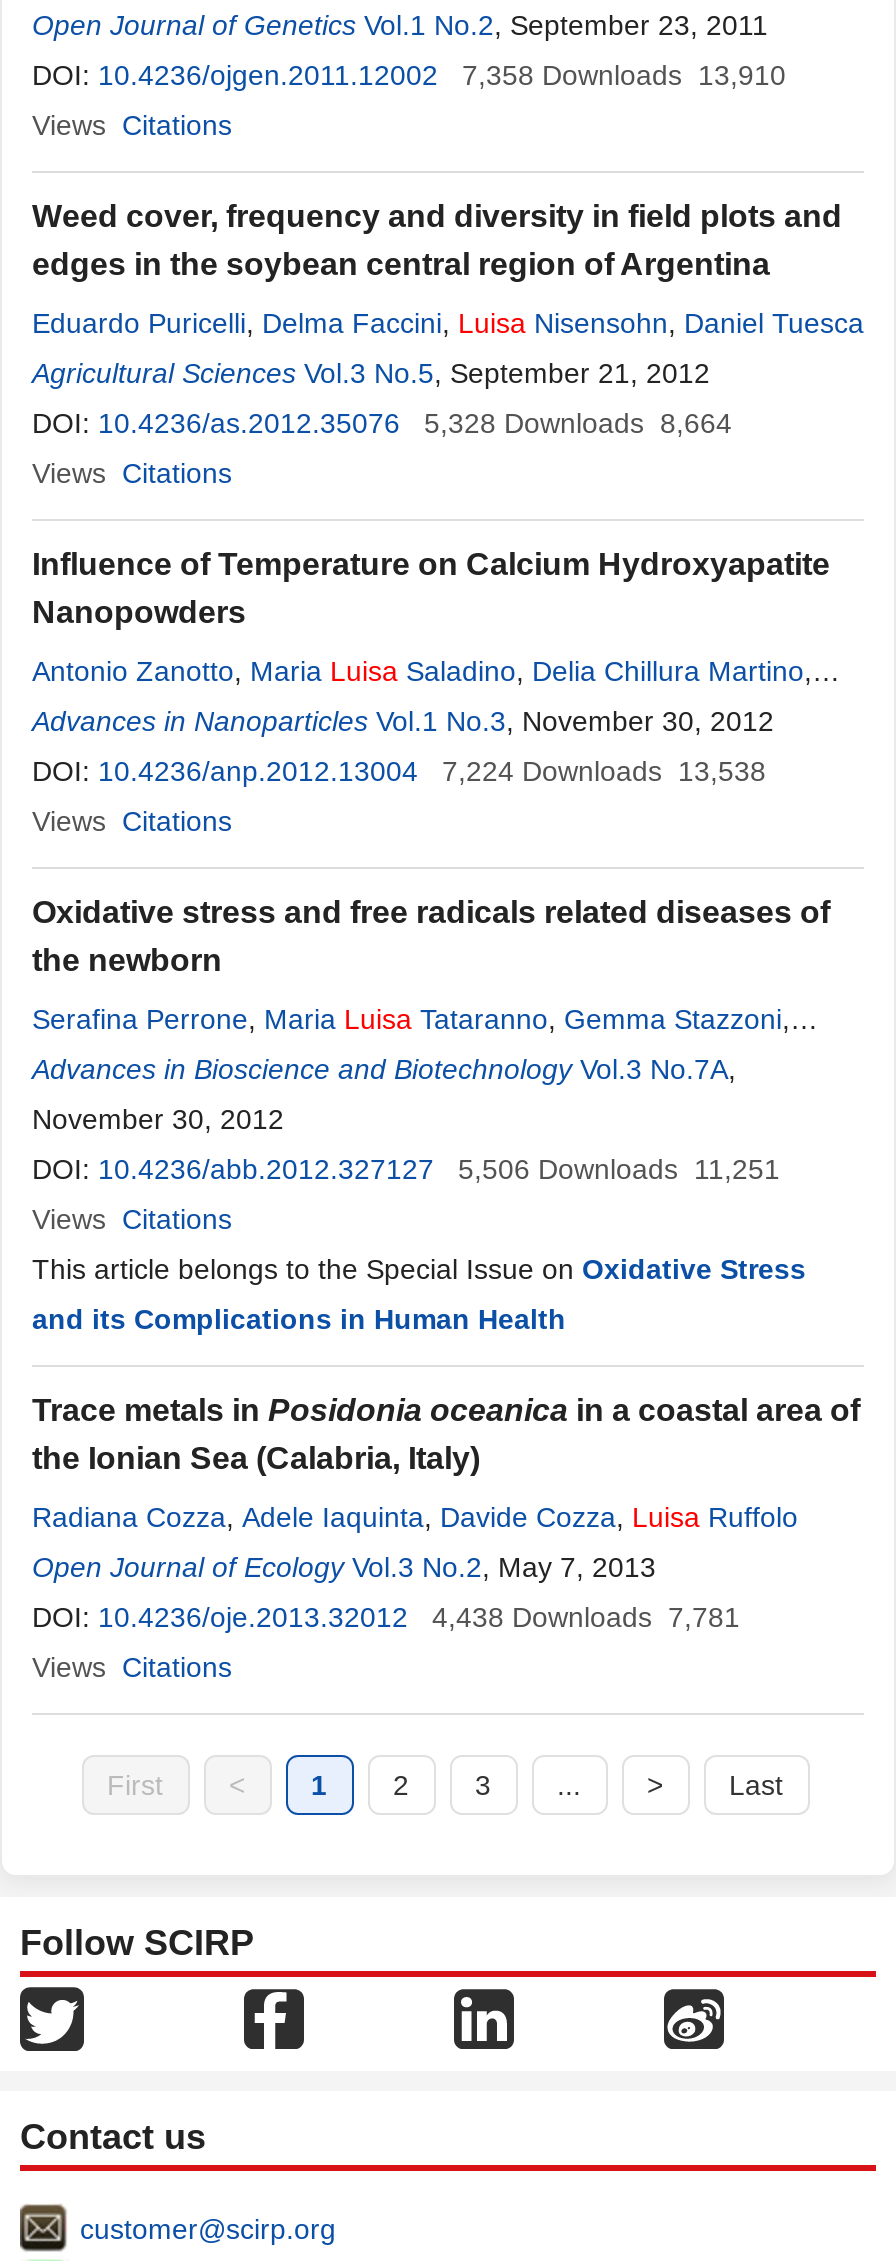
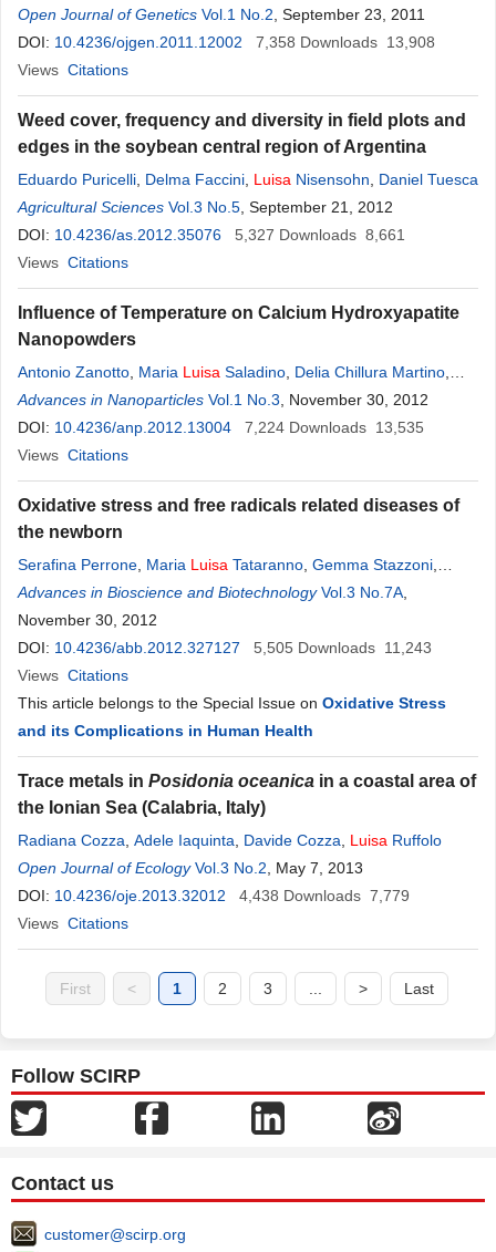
[32,59,786,91] DOI: 10.4236/ojgen.2011.12002 7,358 Downloads 13,910 -> [18,33,435,51] DOI: 10.4236/ojgen.2011.12002 7,358 Downloads 13,908
[32,407,732,439] DOI: 10.4236/as.2012.35076 5,328 Downloads 8,664 -> [18,226,405,244] DOI: 10.4236/as.2012.35076 5,327 Downloads 8,661
[32,755,766,787] DOI: 10.4236/anp.2012.13004 7,224 Downloads 13,538 -> [18,418,424,436] DOI: 10.4236/anp.2012.13004 7,224 Downloads 13,535
[32,1153,780,1185] DOI: 10.4236/abb.2012.327127 5,506 Downloads 11,251 -> [18,639,432,656] DOI: 10.4236/abb.2012.327127 5,505 Downloads 11,243
[32,1601,740,1633] DOI: 10.4236/oje.2013.32012 4,438 Downloads 7,781 -> [18,887,410,904] DOI: 10.4236/oje.2013.32012 4,438 Downloads 7,779

